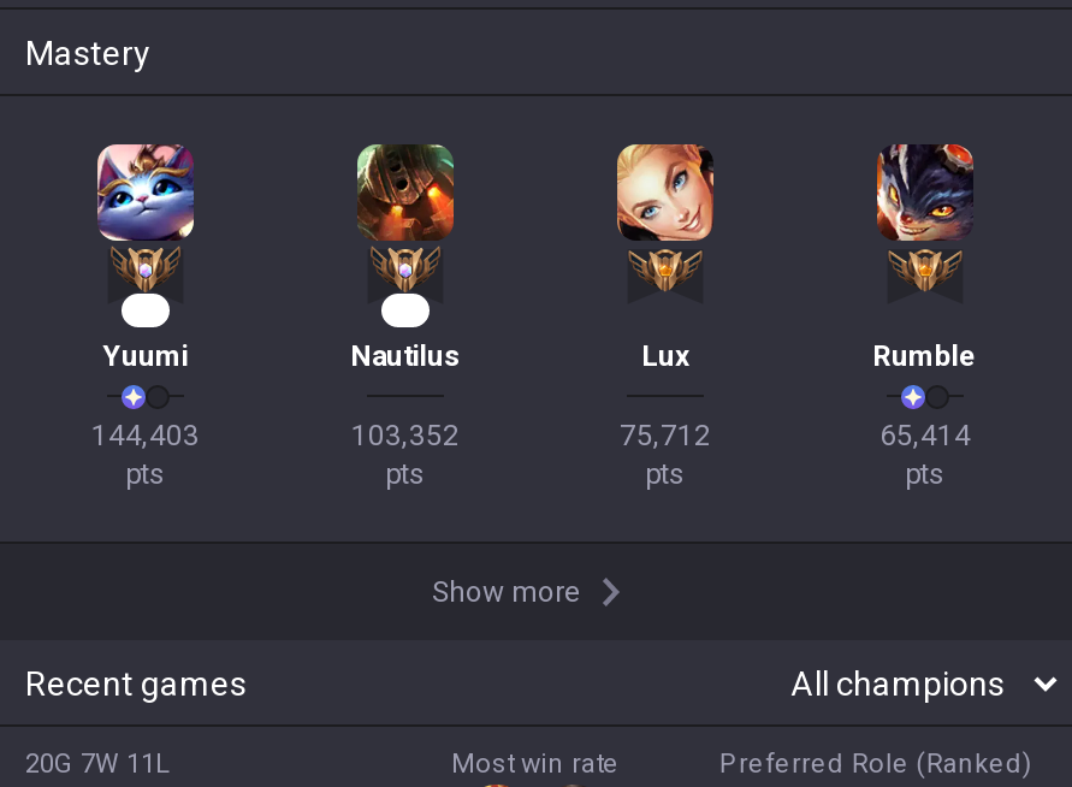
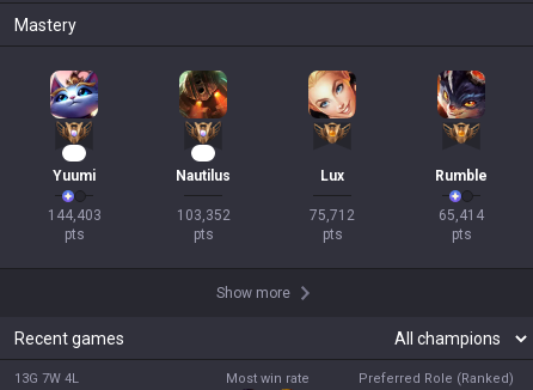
[25,748,170,780] 20G 7W 11L -> [14,371,79,386] 13G 7W 4L

